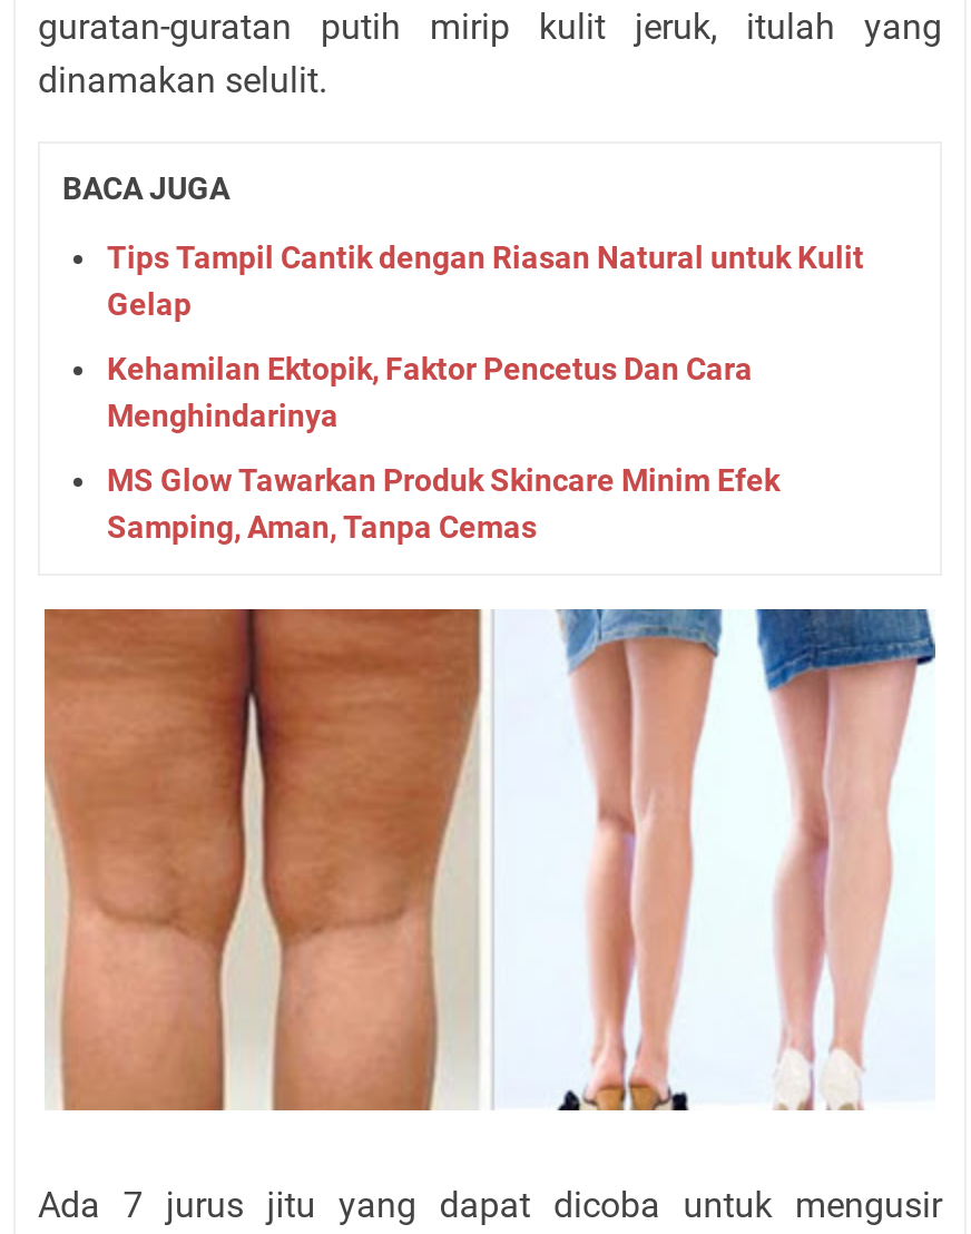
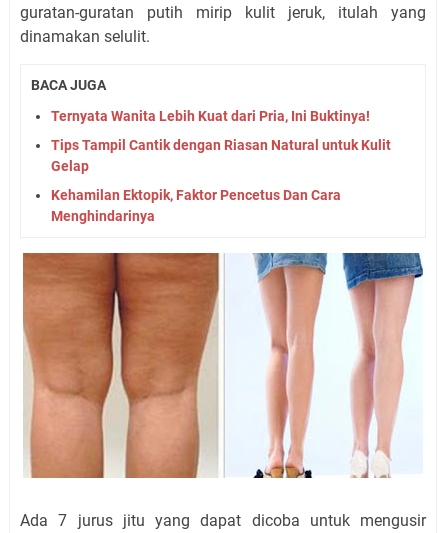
none -> [51,107,370,123] Ternyata Wanita Lebih Kuat dari Pria, Ini Buktinya!
moved [107,239,864,433] -> [51,136,391,223]: Tips Tampil Cantik dengan Riasan Natural untuk Kulit | Gelap | Kehamilan Ektopik, Faktor Pencetus Dan Cara | Menghindarinya
[107,462,779,545] MS Glow Tawarkan Produk Skincare Minim Efek | Samping, Aman, Tanpa Cemas -> none

